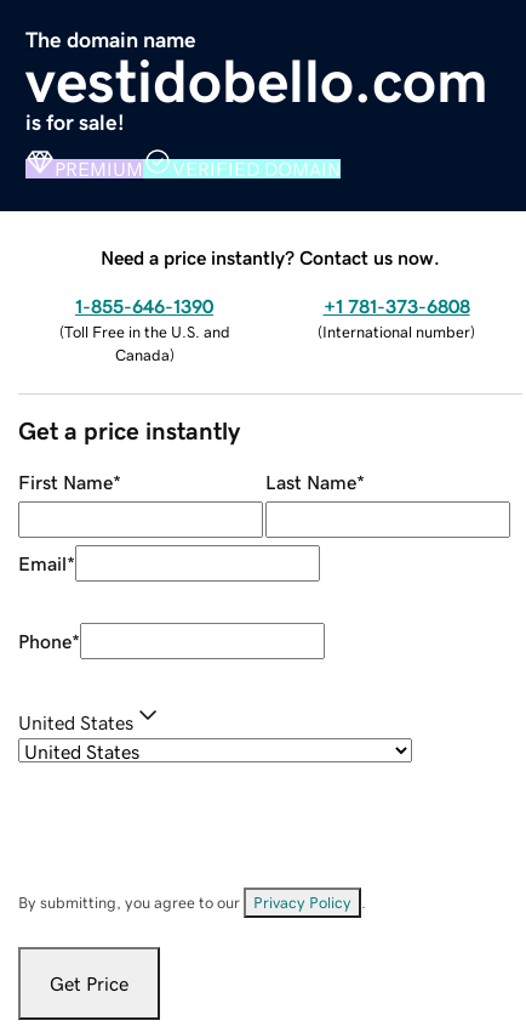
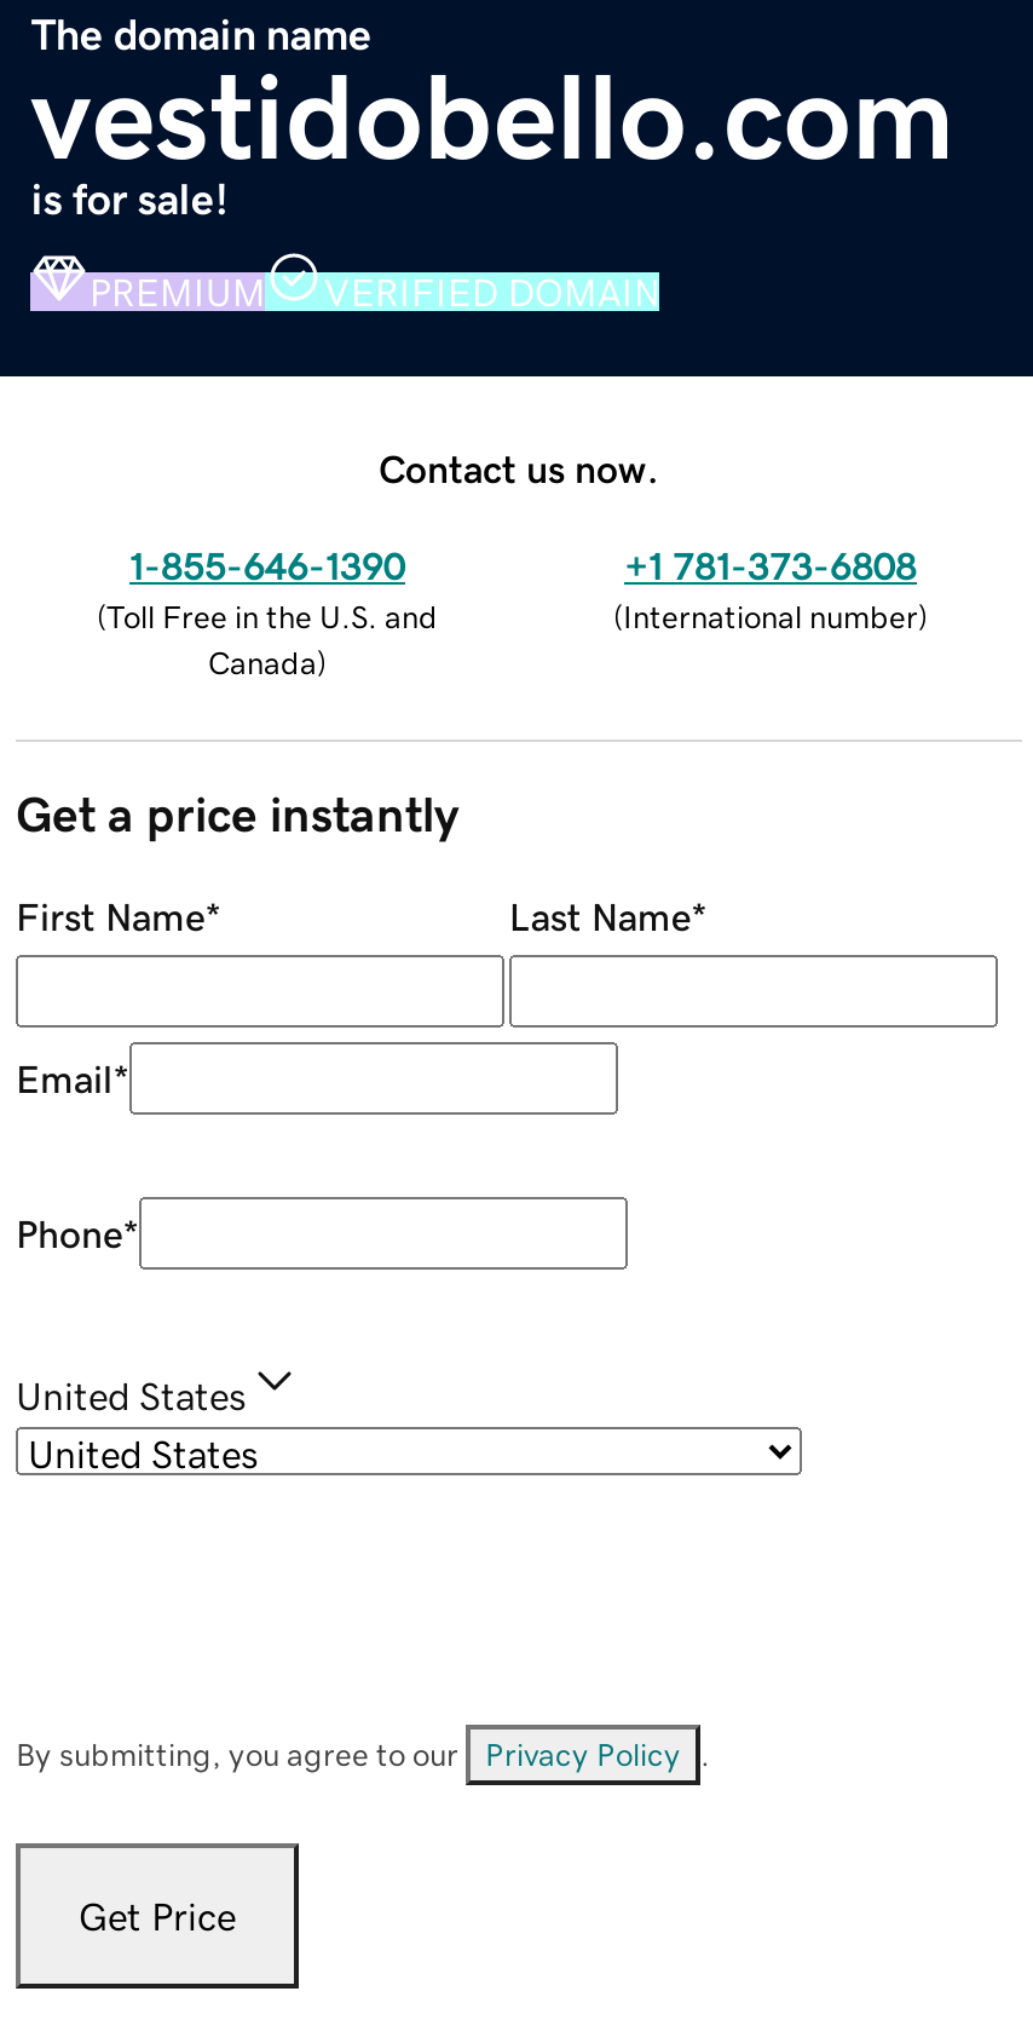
[101,247,440,267] Need a price instantly? Contact us now. -> [379,448,659,487] Contact us now.

